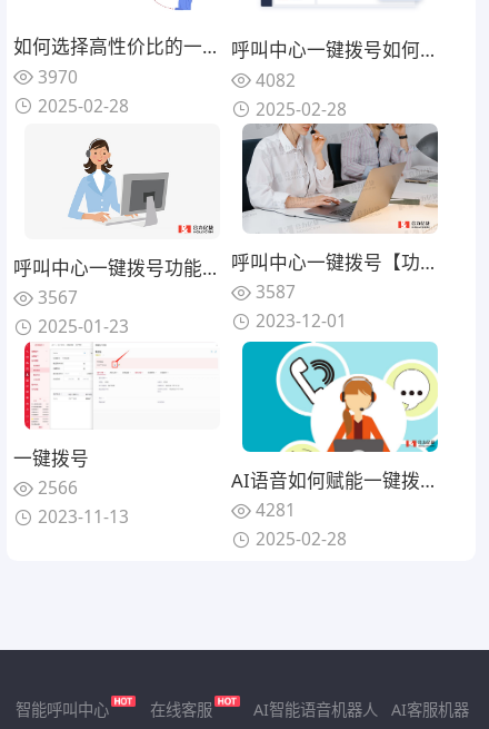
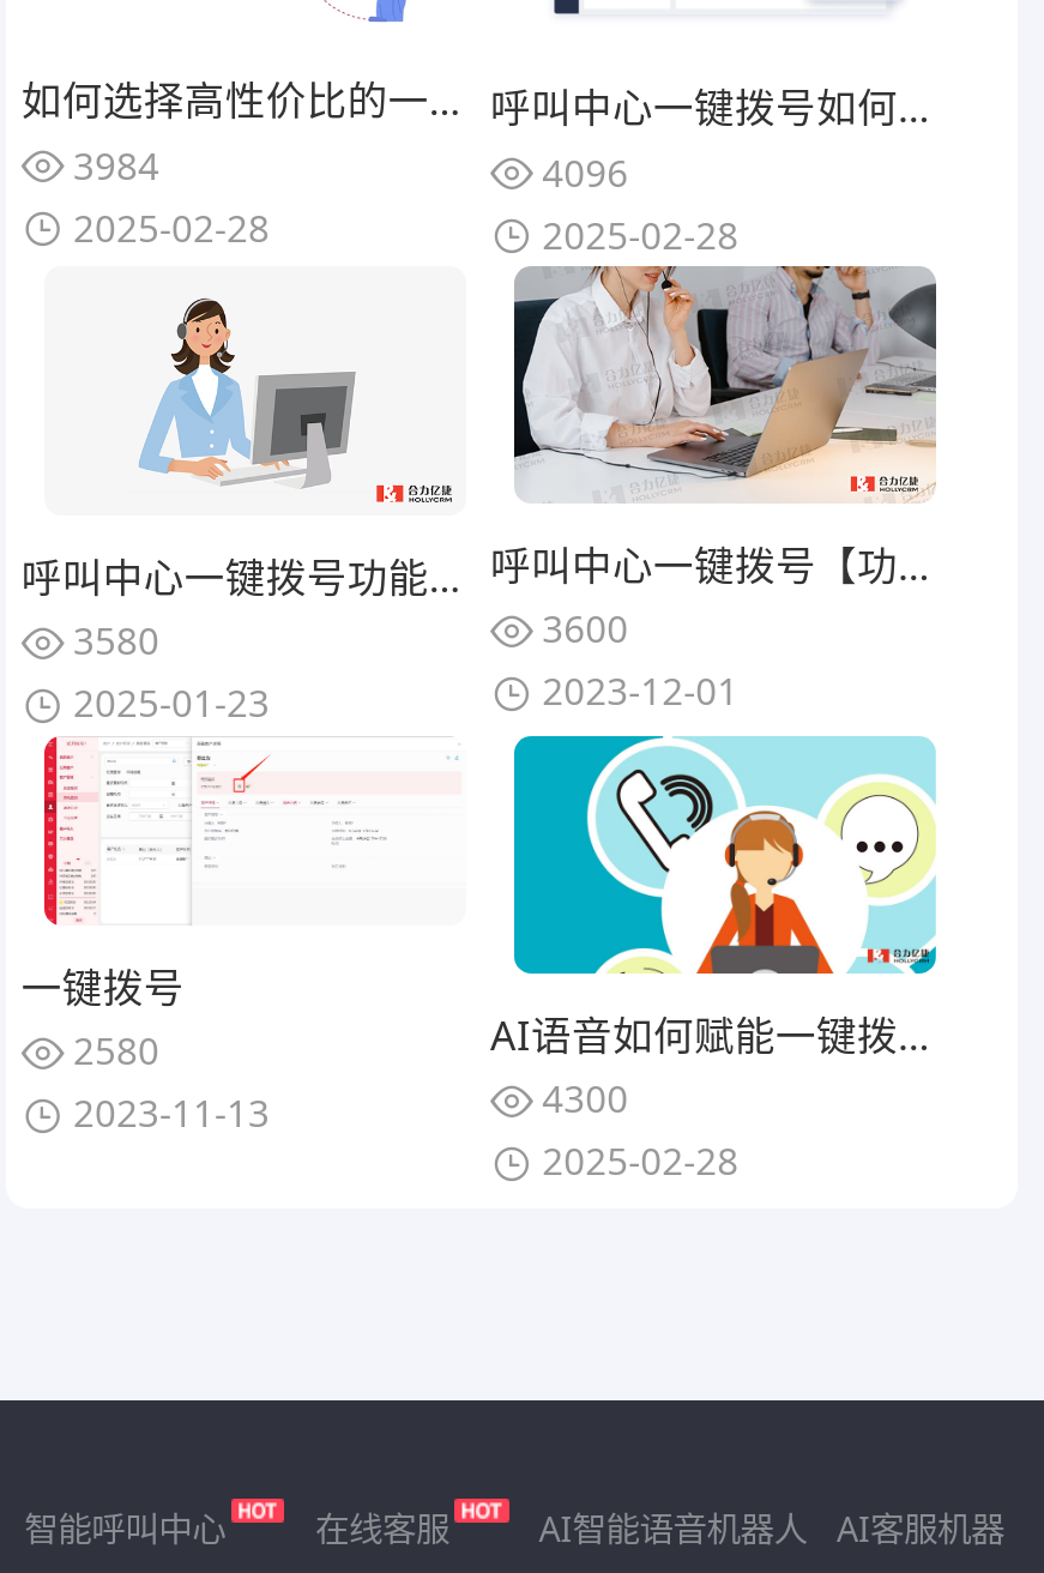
[38,64,78,88] 3970 -> [73,138,159,191] 3984
[255,68,295,92] 4082 -> [542,146,628,199] 4096
[38,285,78,310] 3567 -> [73,615,159,668] 3580
[255,280,295,304] 3587 -> [542,603,628,656] 3600
[38,475,78,500] 2566 -> [73,1024,159,1077] 2580
[255,498,295,522] 4281 -> [542,1073,628,1126] 4300

